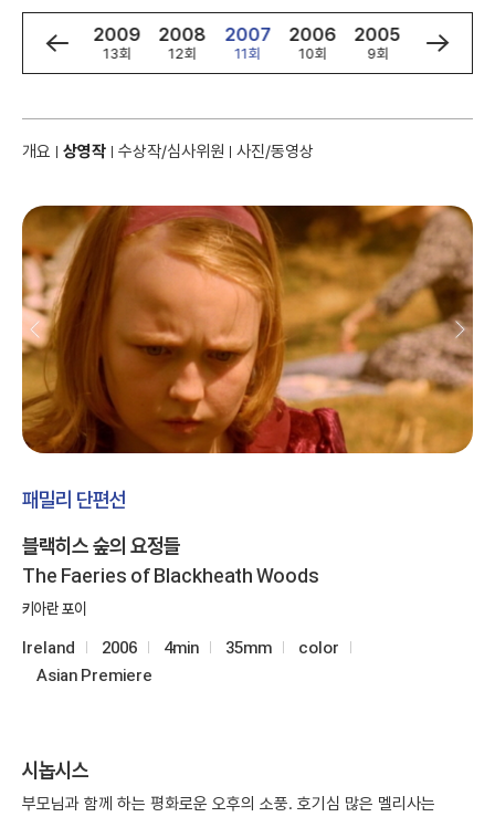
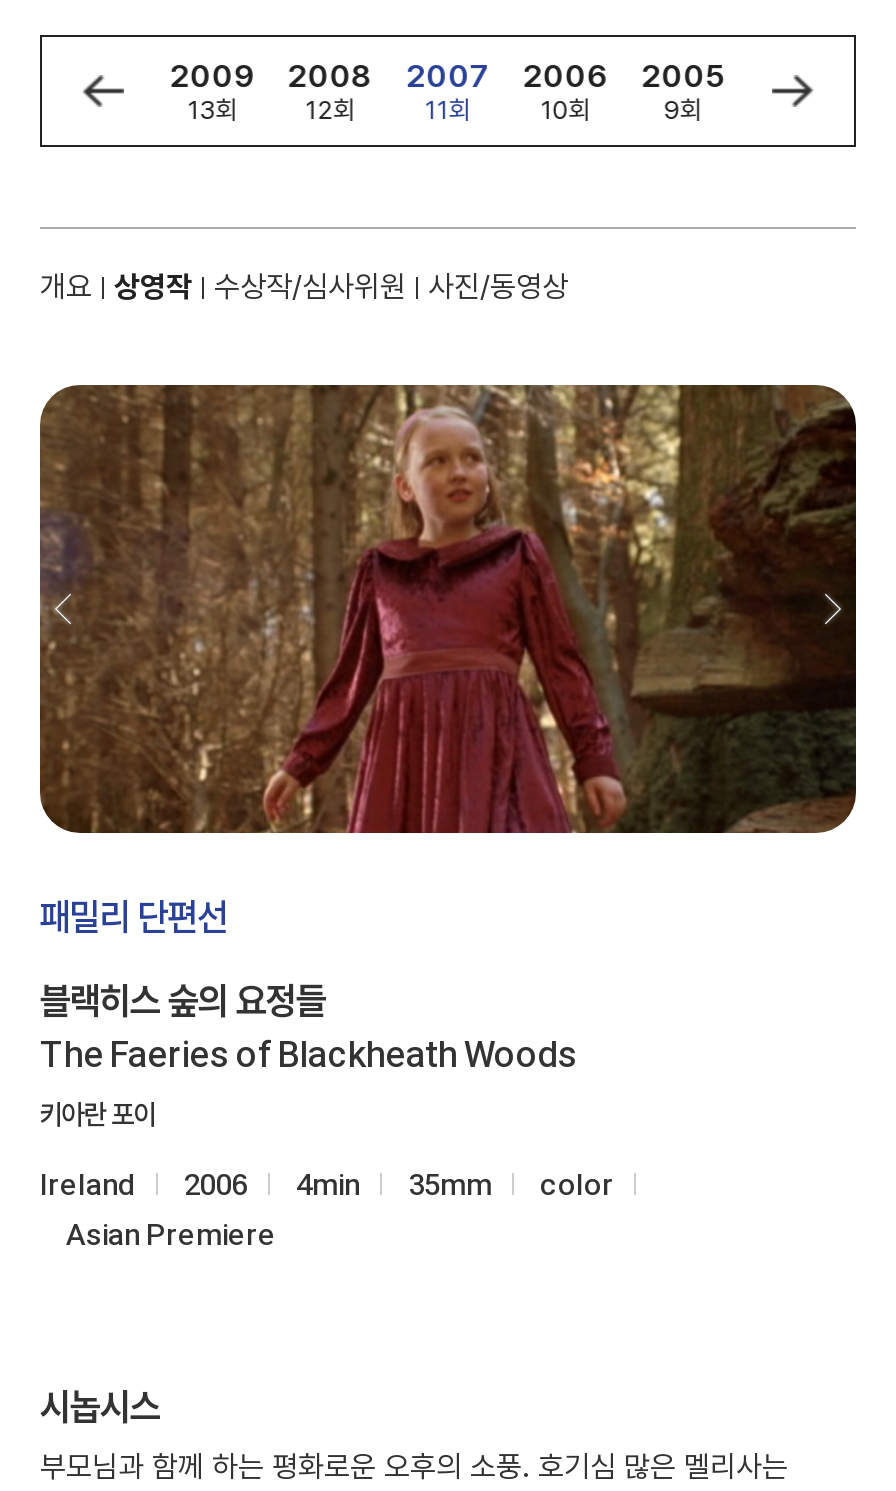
[21,205,474,454] [image] -> [38,383,858,835] [image]

